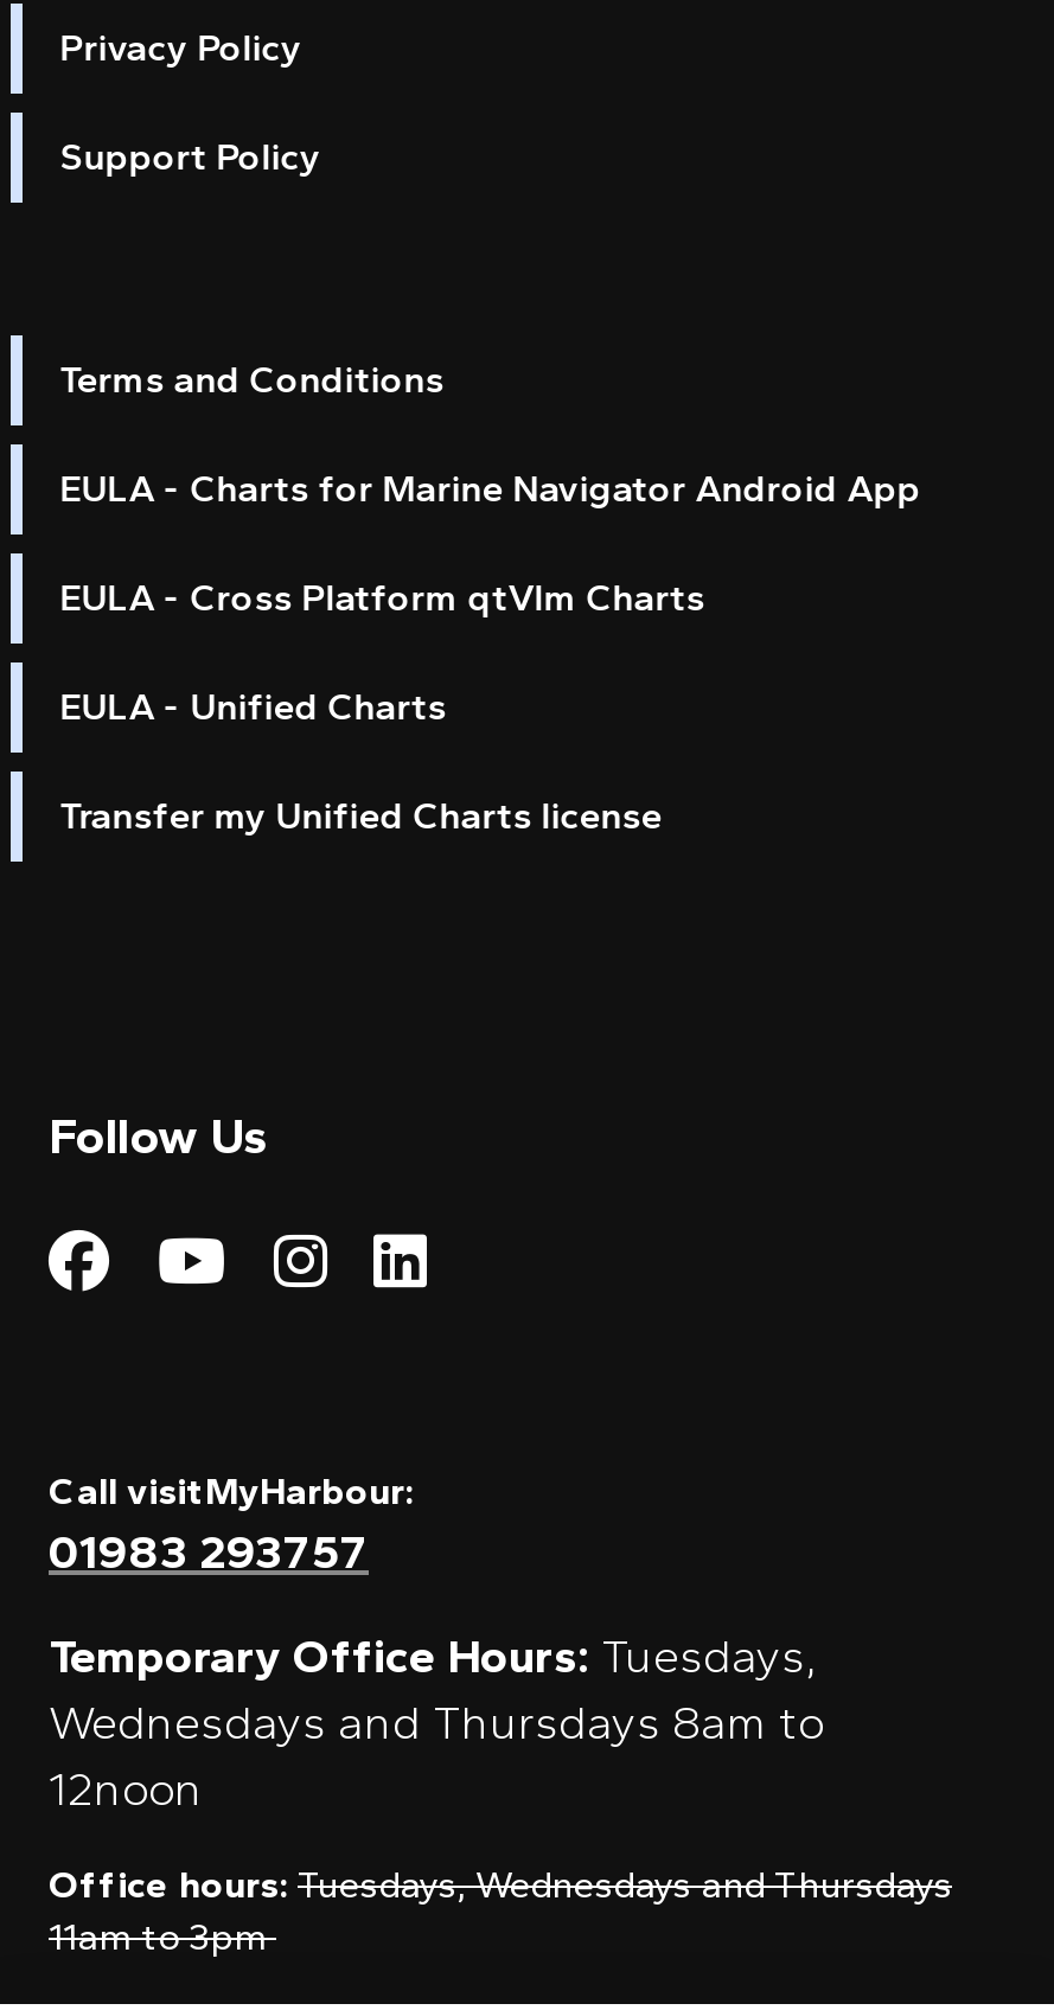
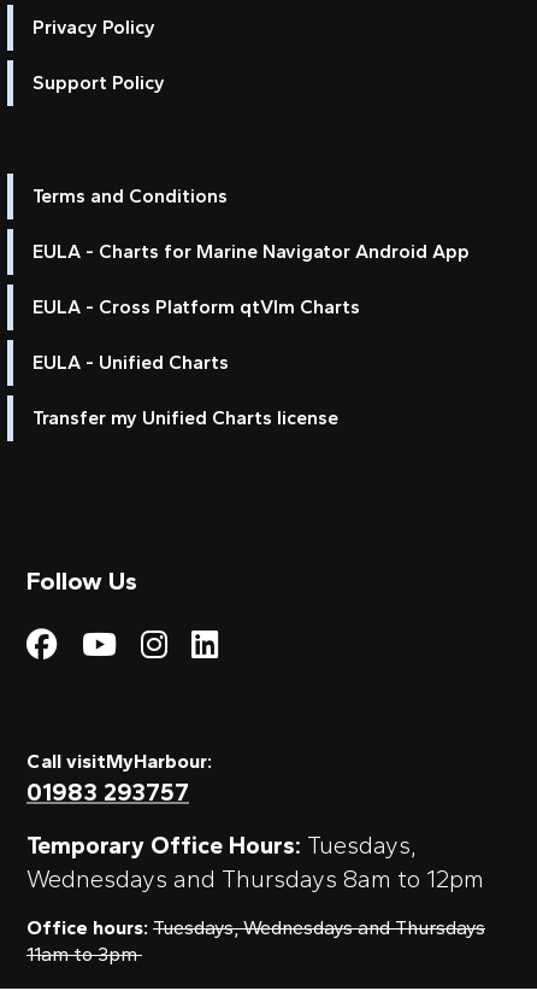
[49,1693,824,1816] Wednesdays and Thursdays 8am to | 12noon -> [26,864,490,893] Wednesdays and Thursdays 8am to 12pm

